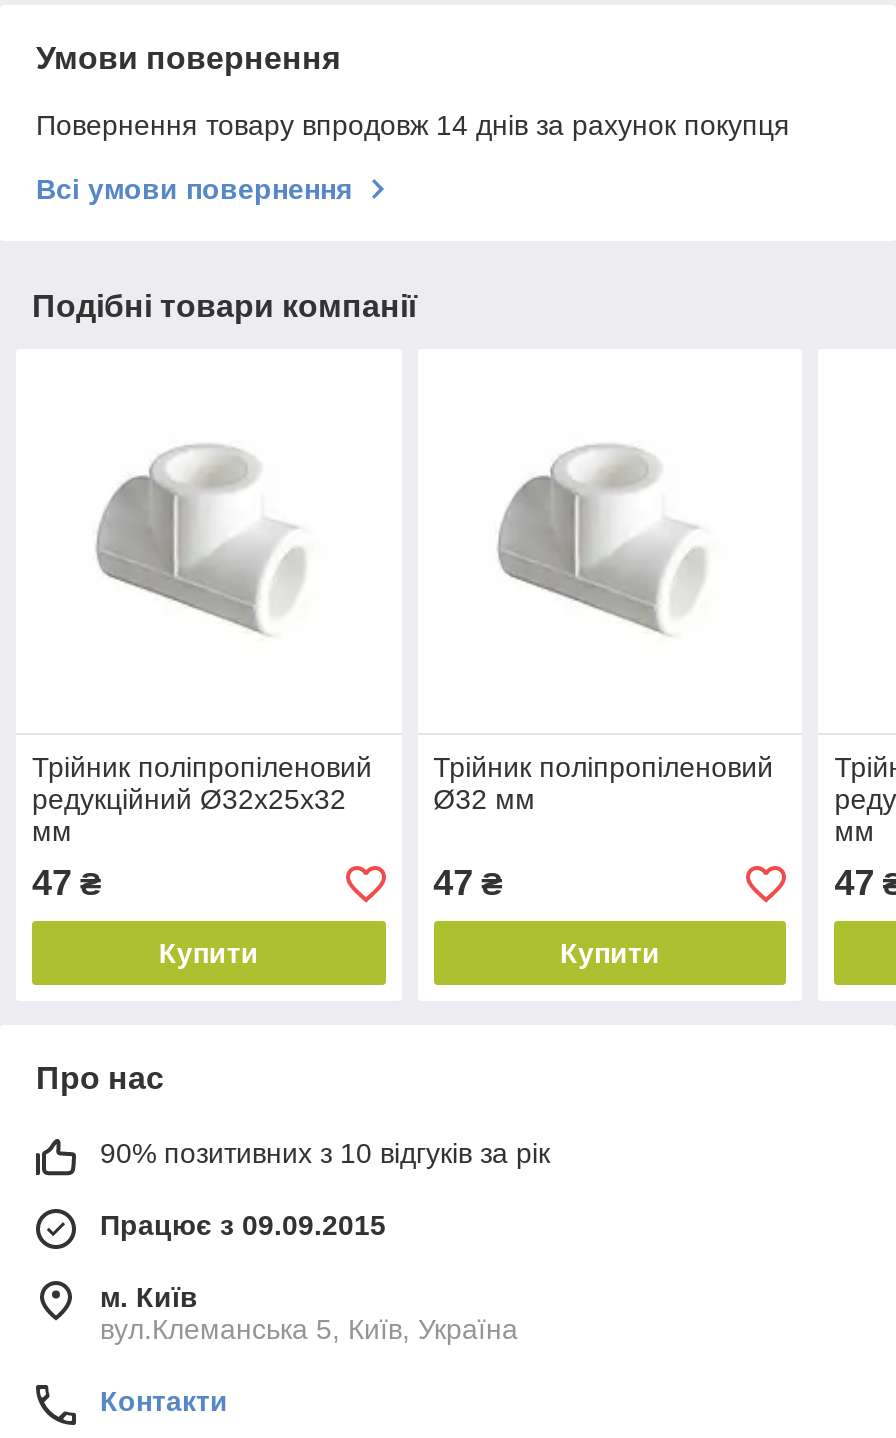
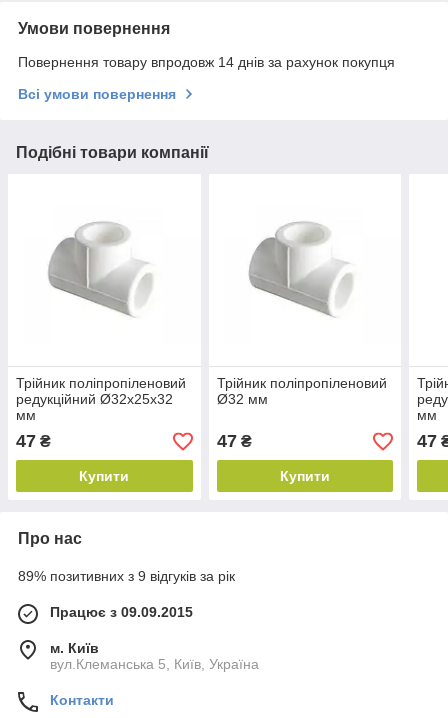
[100,1138,550,1170] 90% позитивних з 10 відгуків за рік -> [18,568,235,584] 89% позитивних з 9 відгуків за рік

